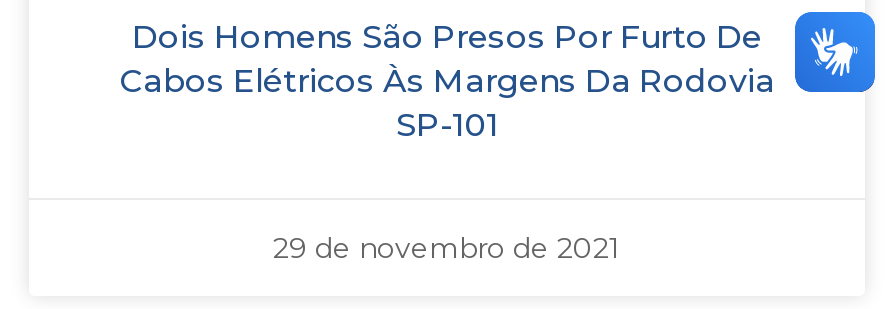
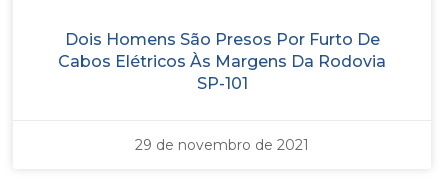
[793,10,877,94] [image] -> none

